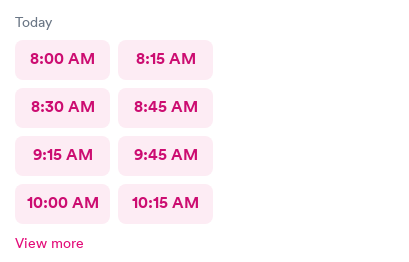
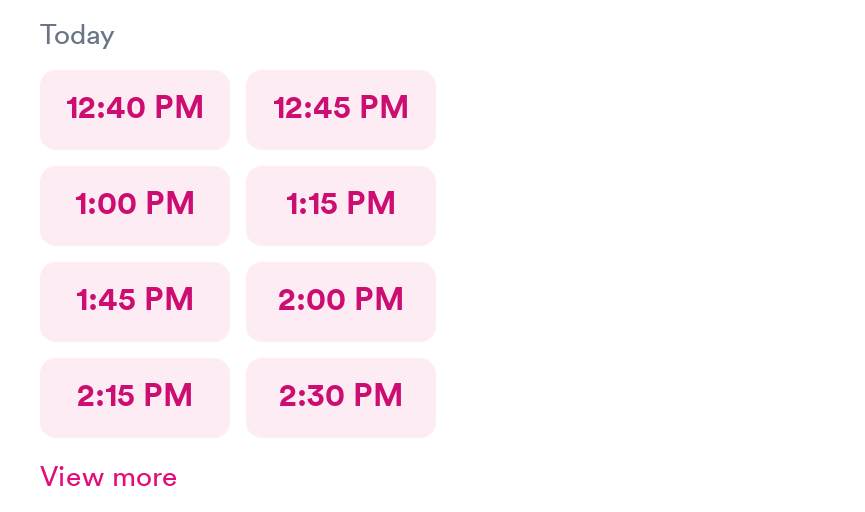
[30,47,195,68] 8:00 AM | 8:15 AM -> [66,86,409,128] 12:40 PM | 12:45 PM
[30,95,197,116] 8:30 AM | 8:45 AM -> [75,182,396,224] 1:00 PM | 1:15 PM
[32,143,197,164] 9:15 AM | 9:45 AM -> [76,278,404,320] 1:45 PM | 2:00 PM
[26,191,199,212] 10:00 AM | 10:15 AM -> [77,374,403,416] 2:15 PM | 2:30 PM

